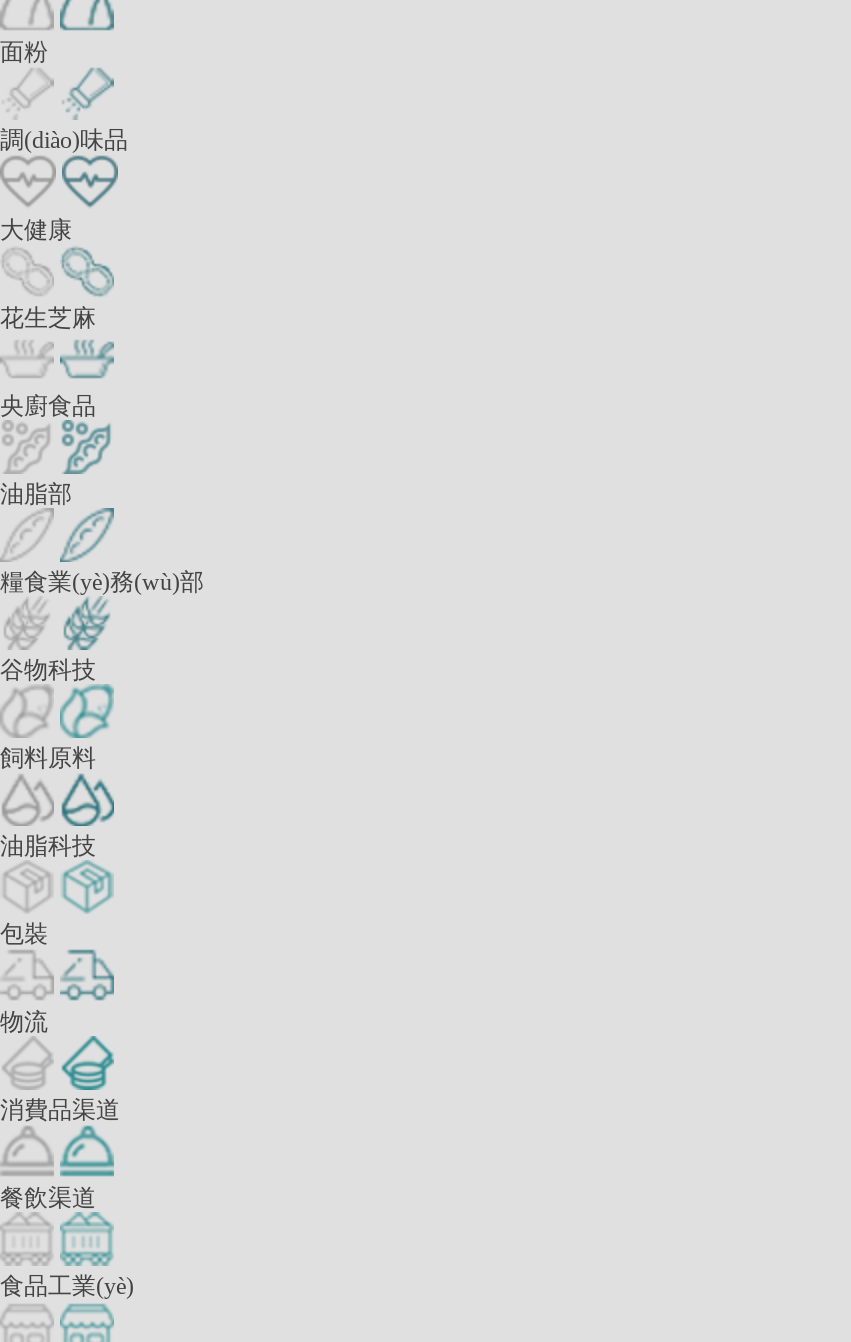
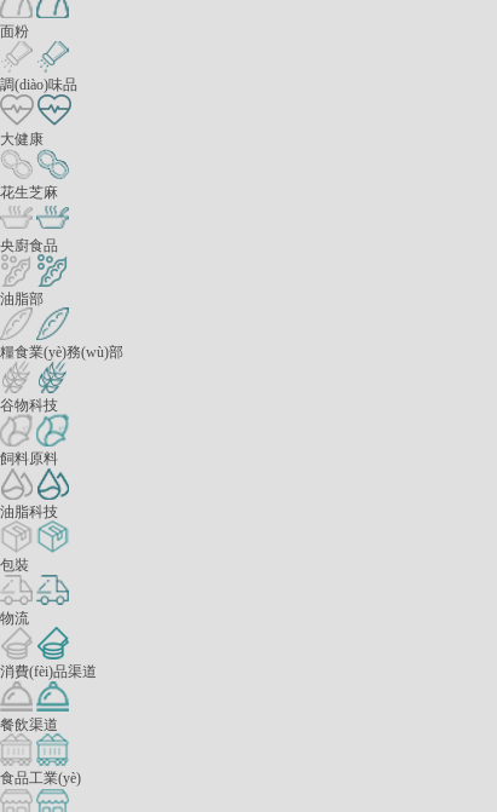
[0,1096,120,1124] 消費品渠道 -> [0,663,97,680] 消費(fèi)品渠道

